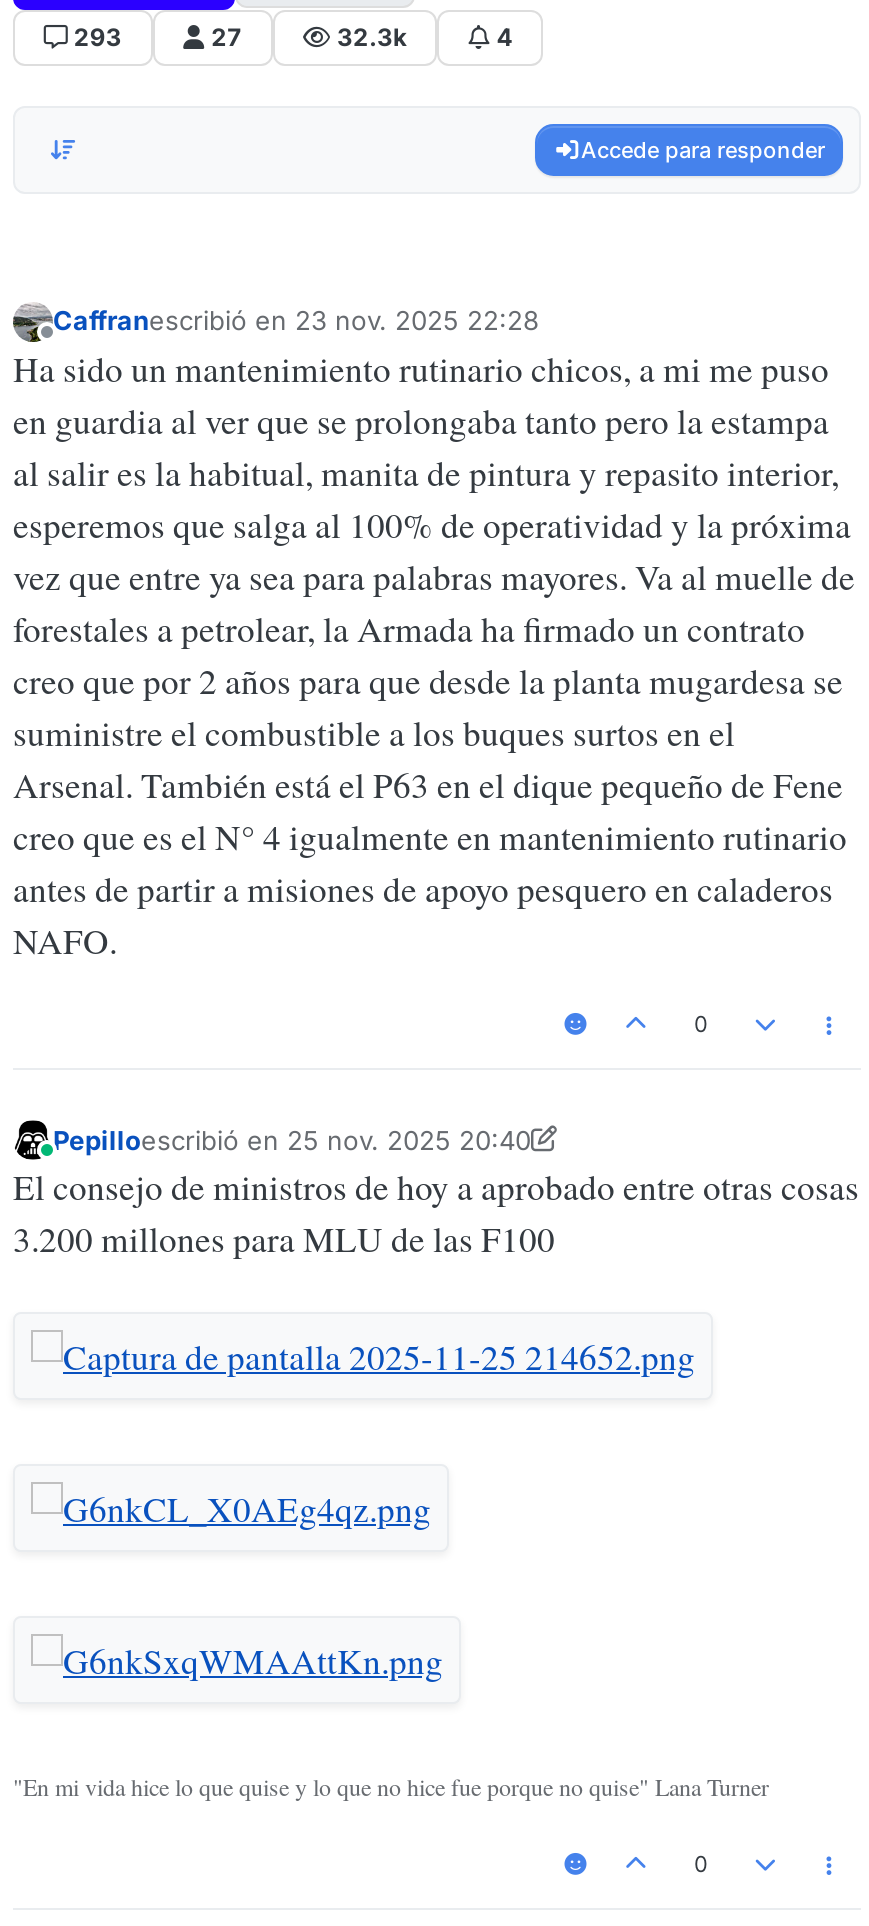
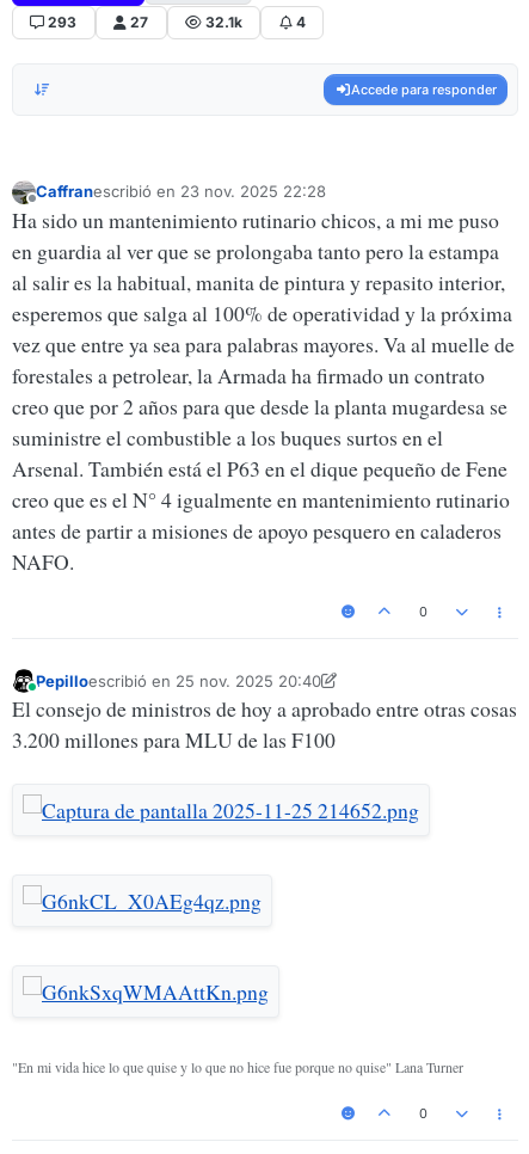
[337,22,407,52] 32.3k -> [205,13,242,31] 32.1k

